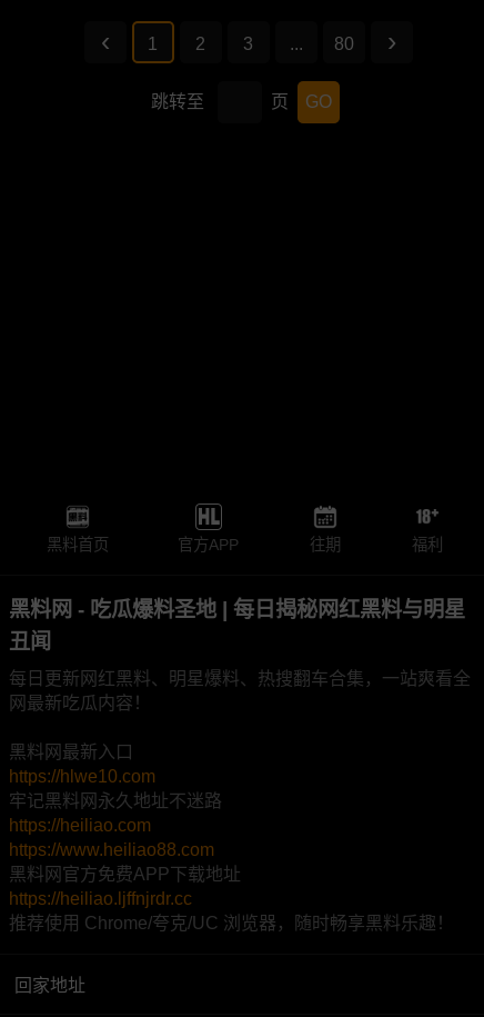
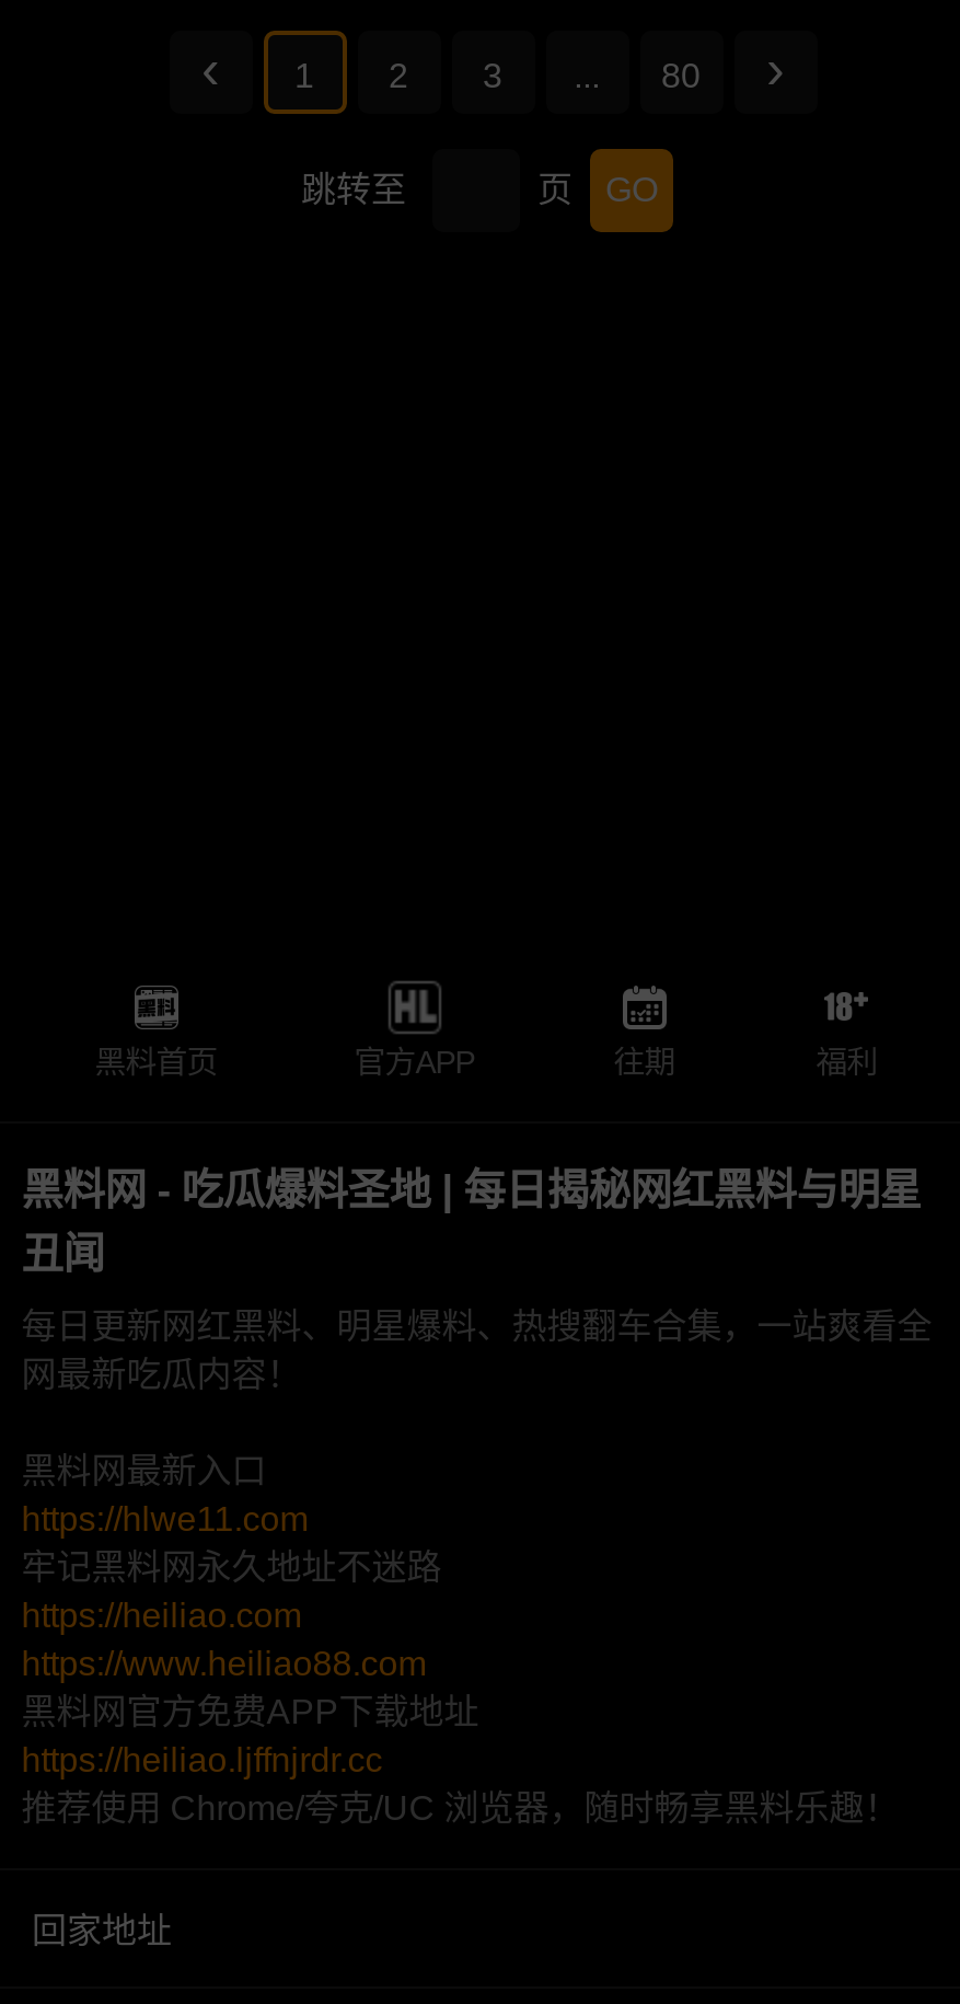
[9,767,156,786] https://hlwe10.com -> [21,1501,308,1538] https://hlwe11.com

